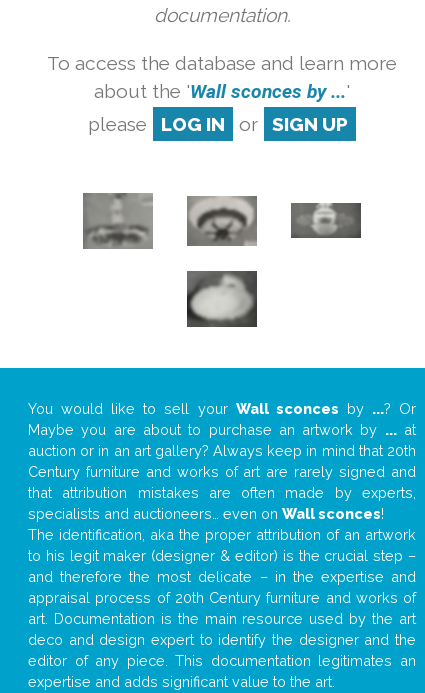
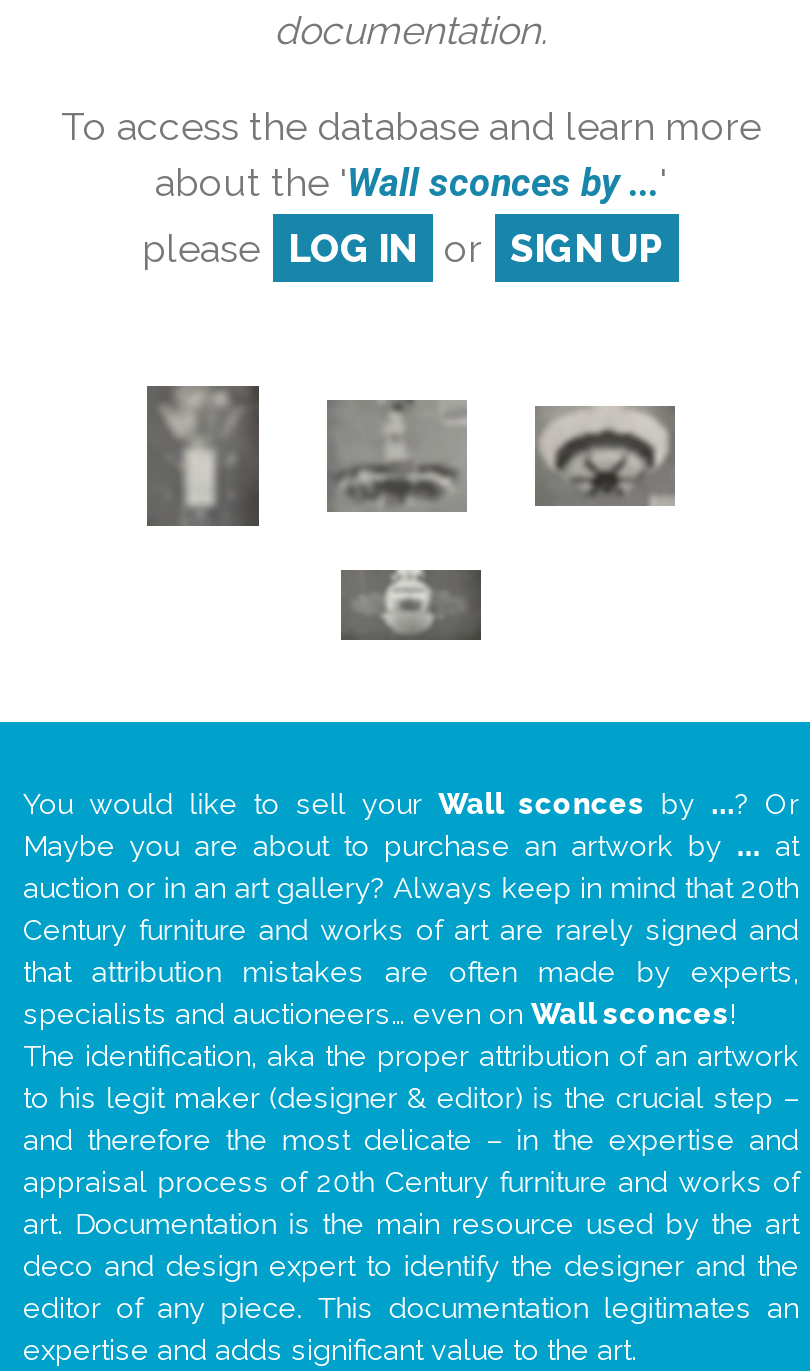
[82,192,154,263] [image] -> [133,386,273,528] [image]
[180,195,258,256] [image] -> [325,392,481,514] [image]
[284,202,362,253] [image] -> [533,404,689,508] [image]
[186,270,258,323] [image] -> [341,542,481,634] [image]

